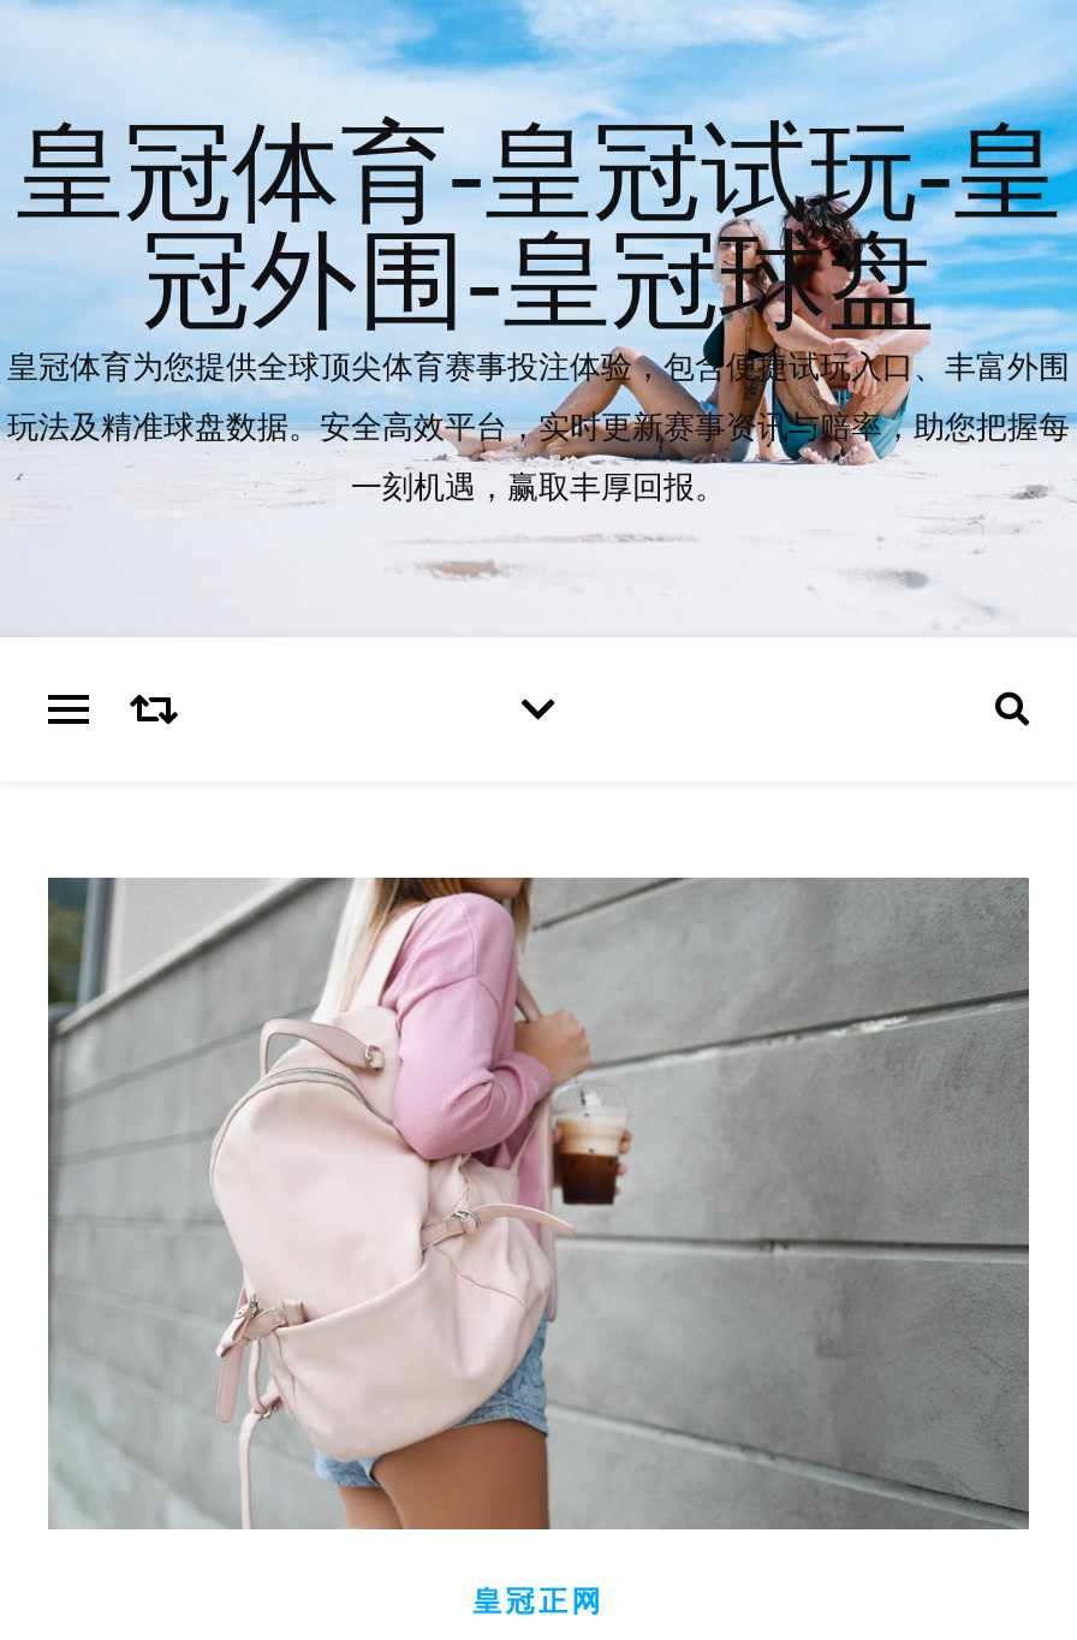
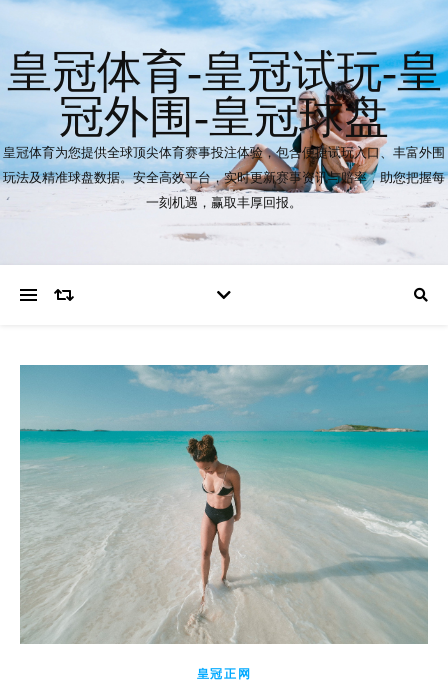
[46,875,1031,1529] [image] -> [19,364,429,644] [image]

